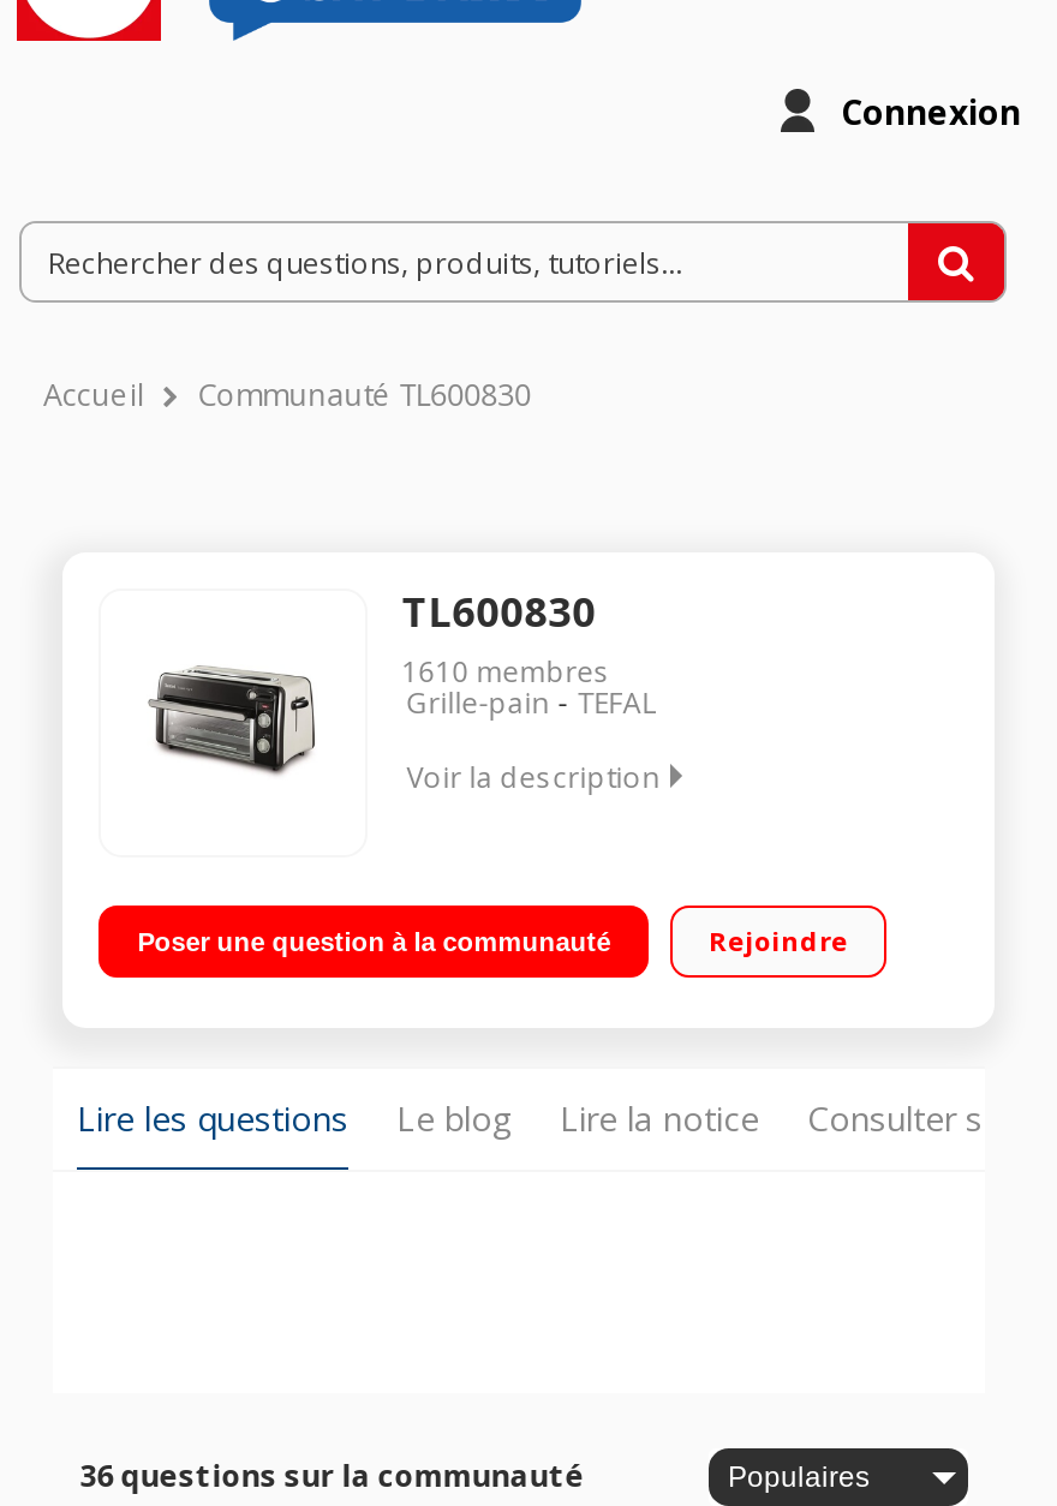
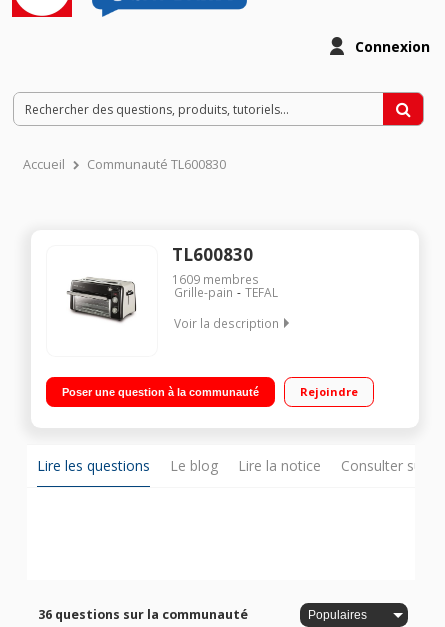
[402,651,611,689] 1610 membres -> [172,271,259,287] 1609 membres

